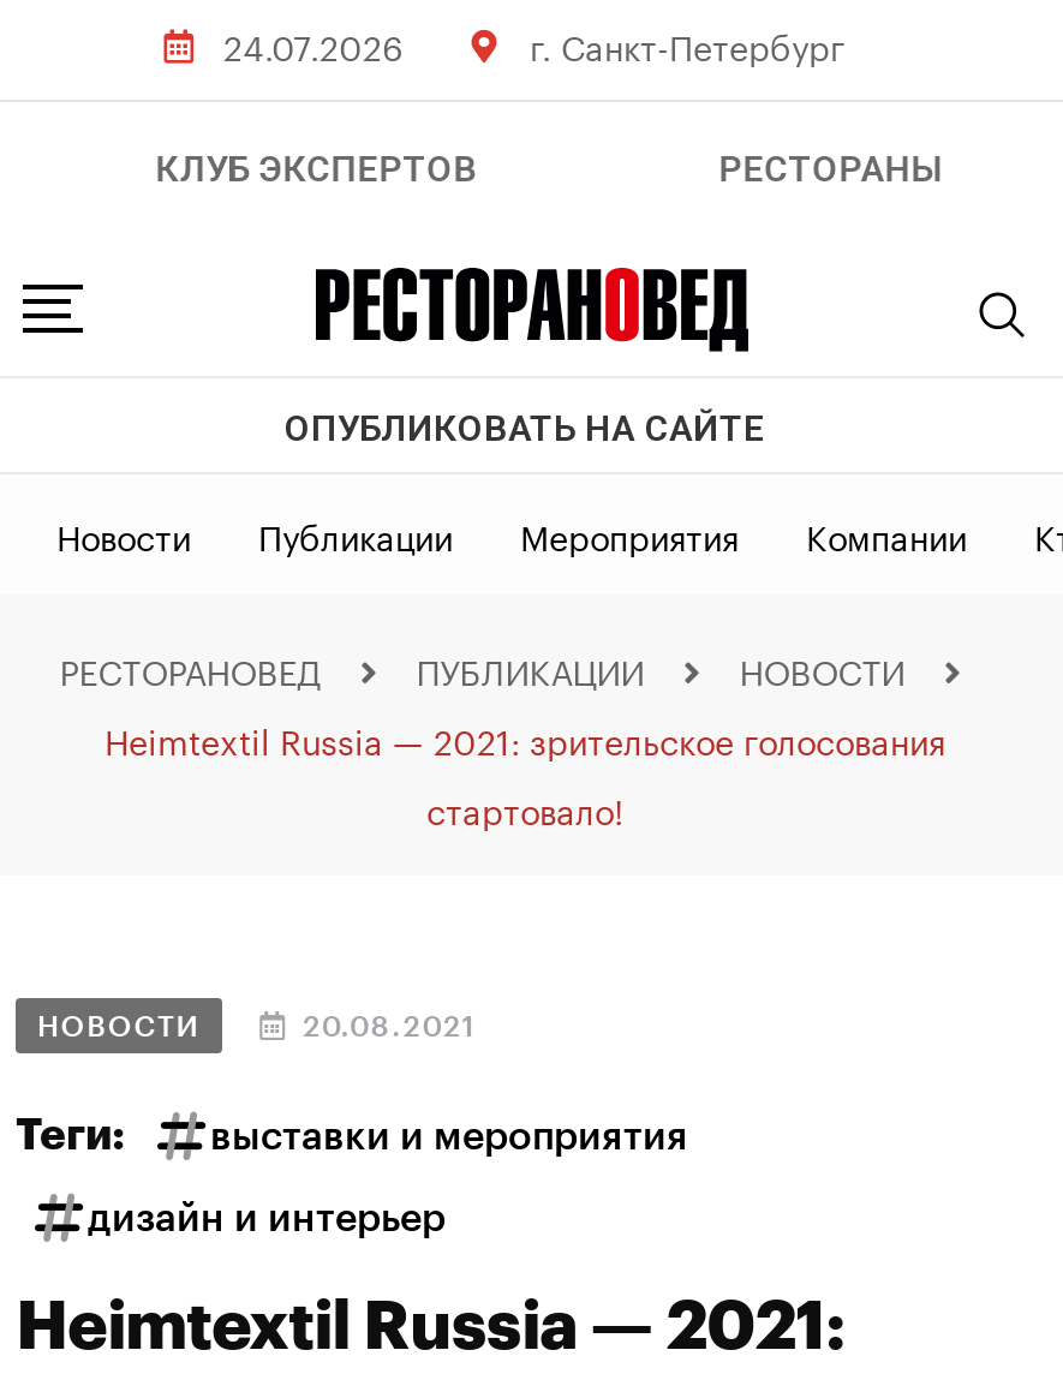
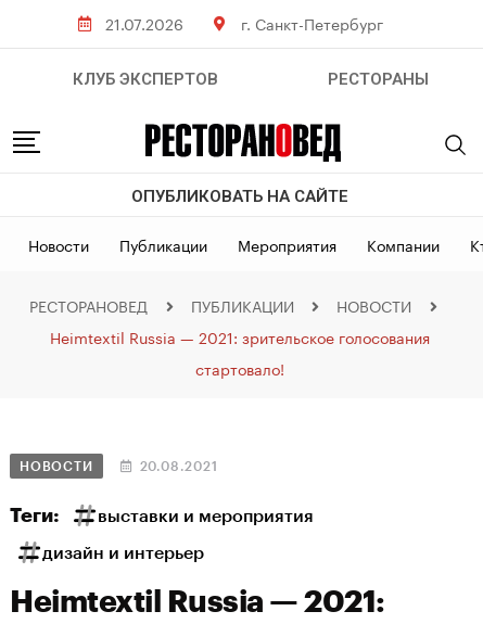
[223,17,404,70] 24.07.2026 -> [105,10,183,34] 21.07.2026

